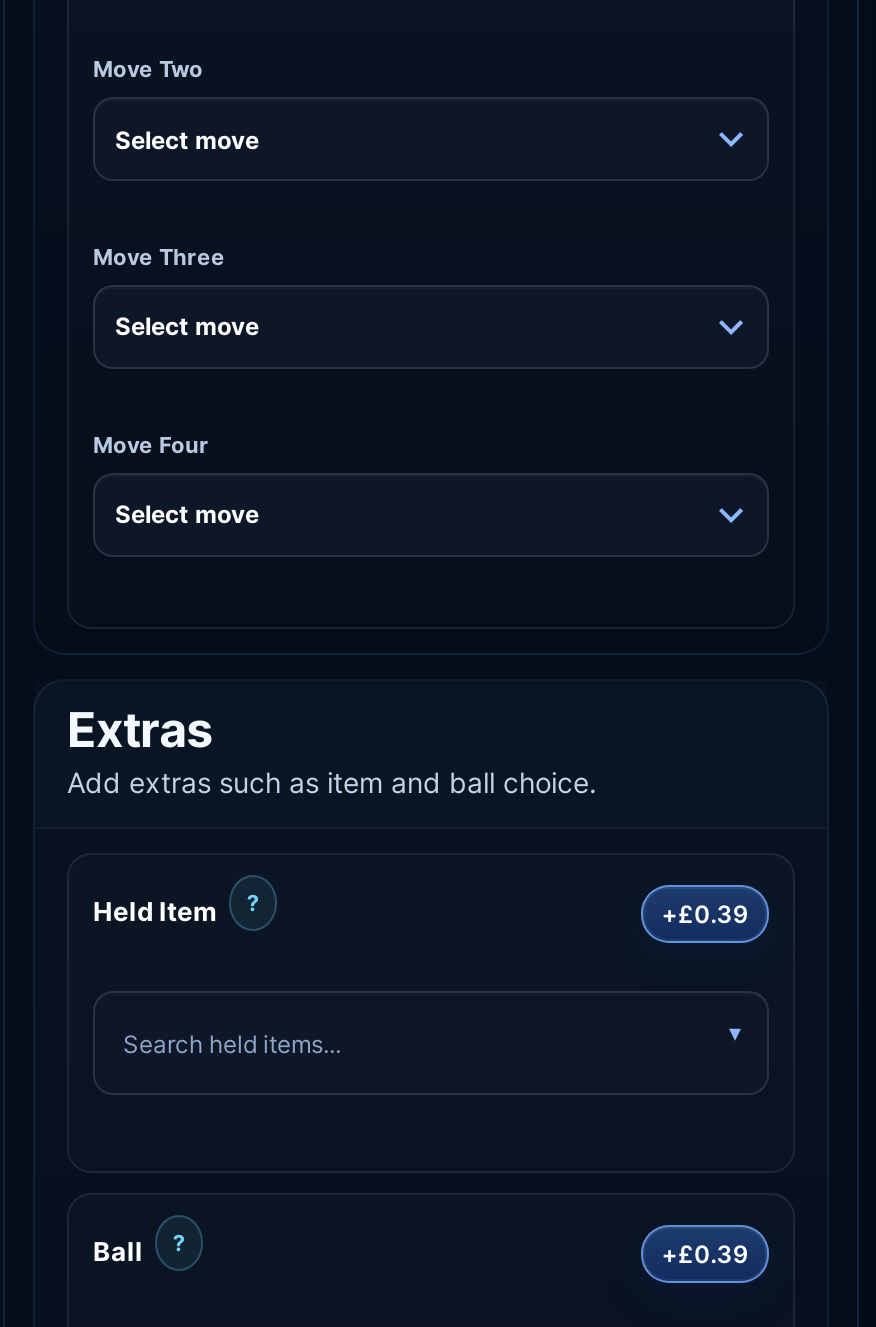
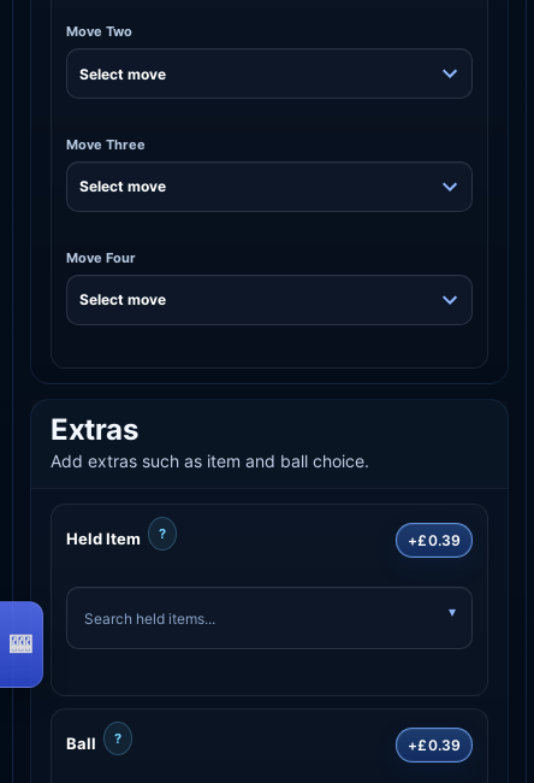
none -> [4,600,44,689] [image]

